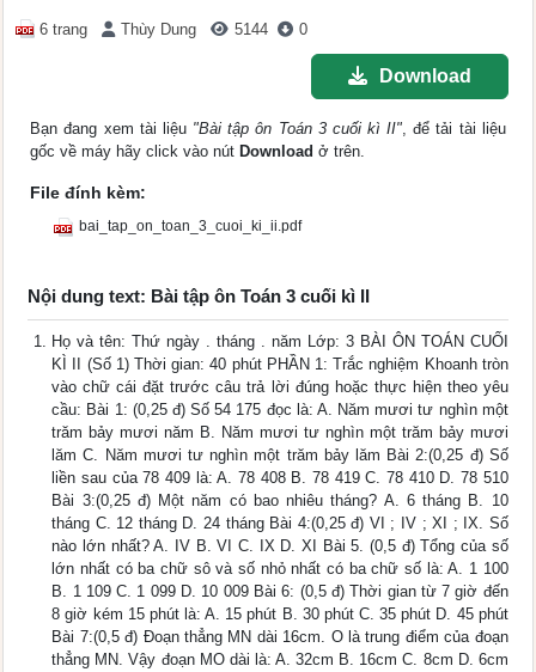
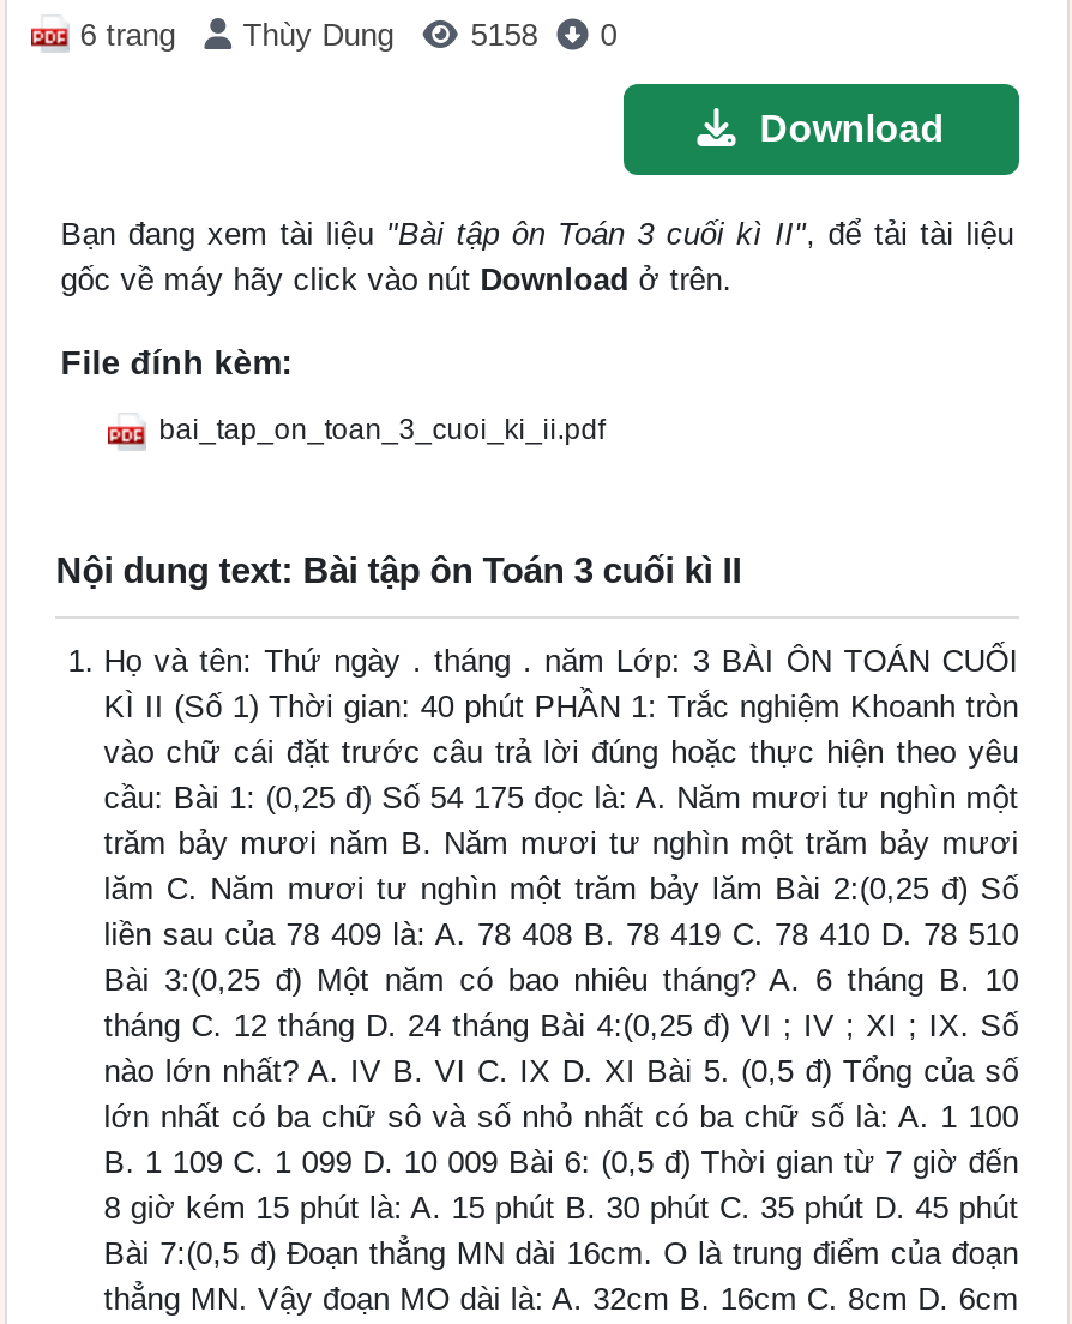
[235,20,308,38] 5144 0 -> [471,17,617,53] 5158 0

